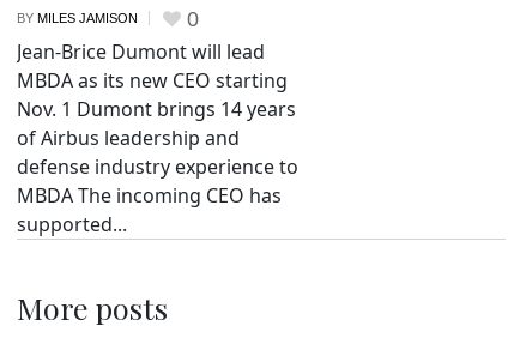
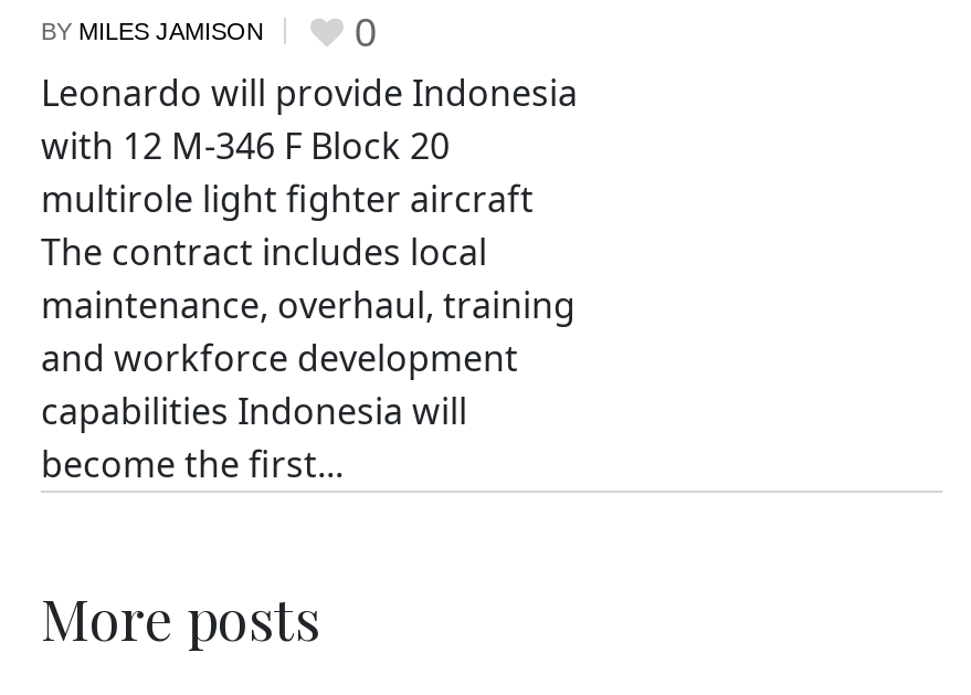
[17,38,298,237] Jean-Brice Dumont will lead | MBDA as its new CEO starting | Nov. 1 Dumont brings 14 years | of Airbus leadership and | defense industry experience to | MBDA The incoming CEO has | supported... -> [41,69,578,489] Leonardo will provide Indonesia | with 12 M-346 F Block 20 | multirole light fighter aircraft | The contract includes local | maintenance, overhaul, training | and workforce development | capabilities Indonesia will | become the first...

